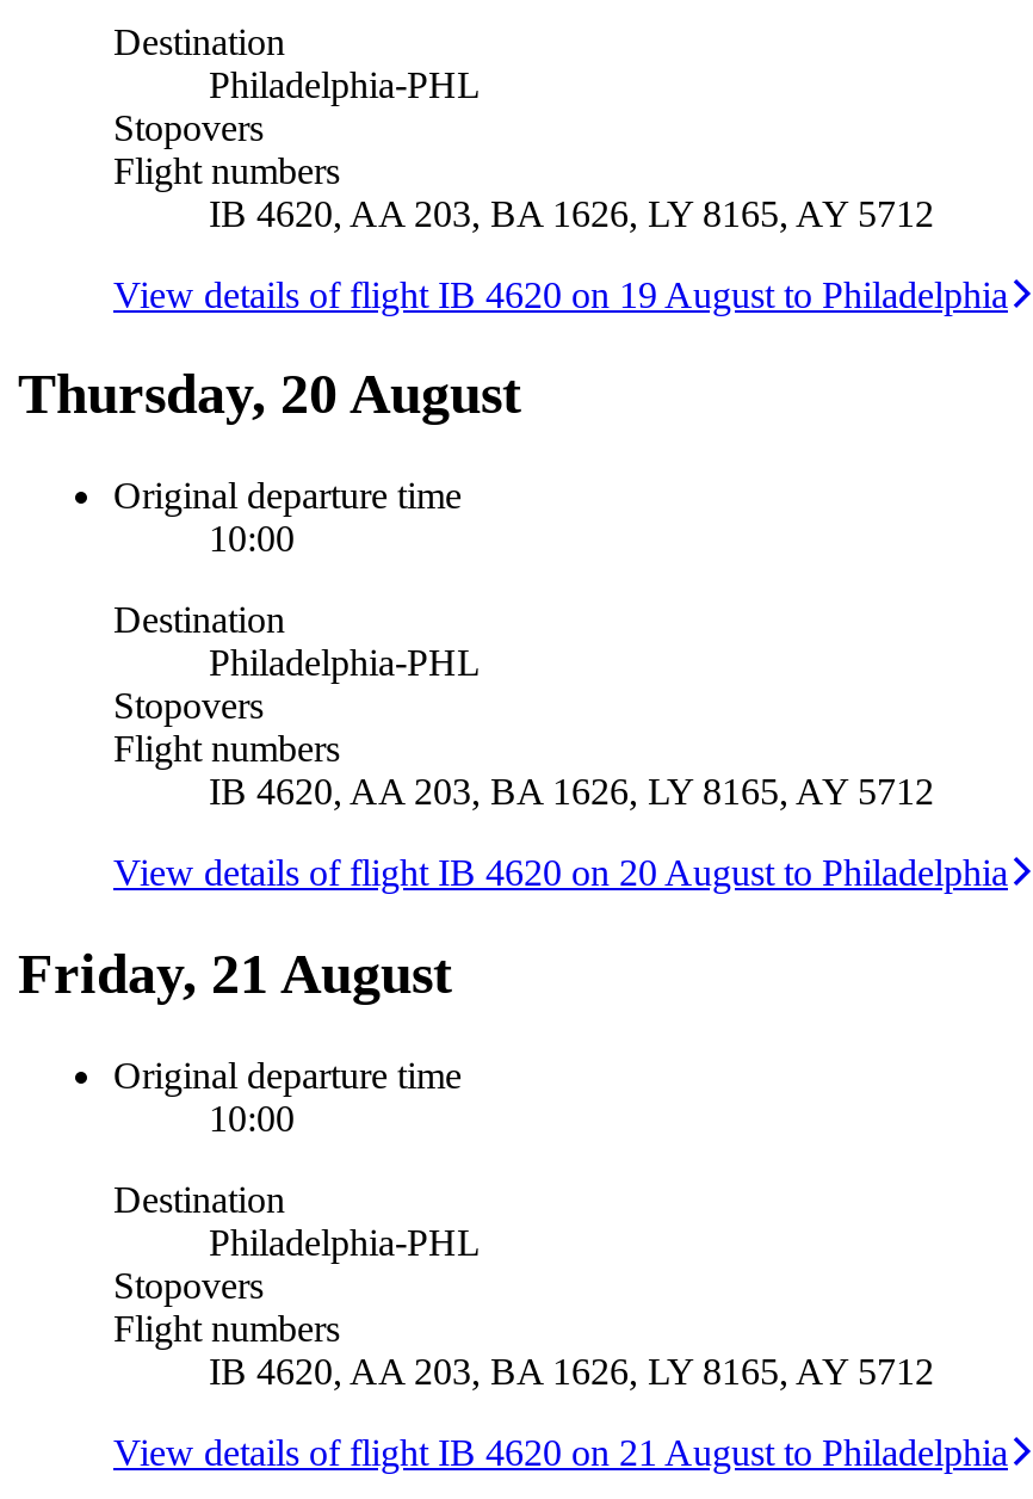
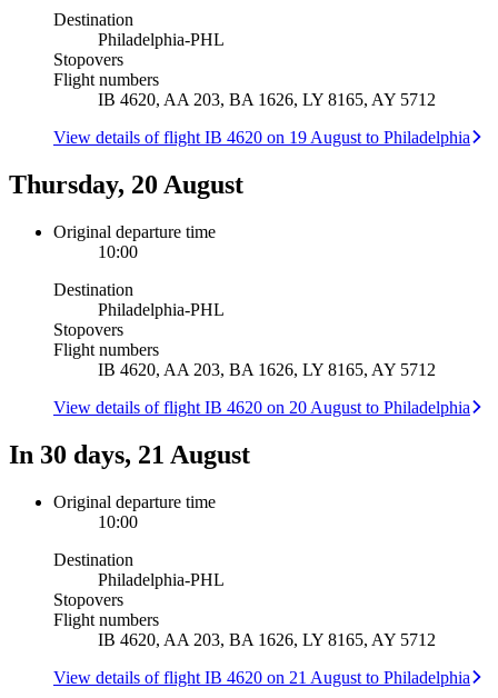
[18,944,452,1006] Friday, 21 August -> [9,440,250,469] In 30 days, 21 August

